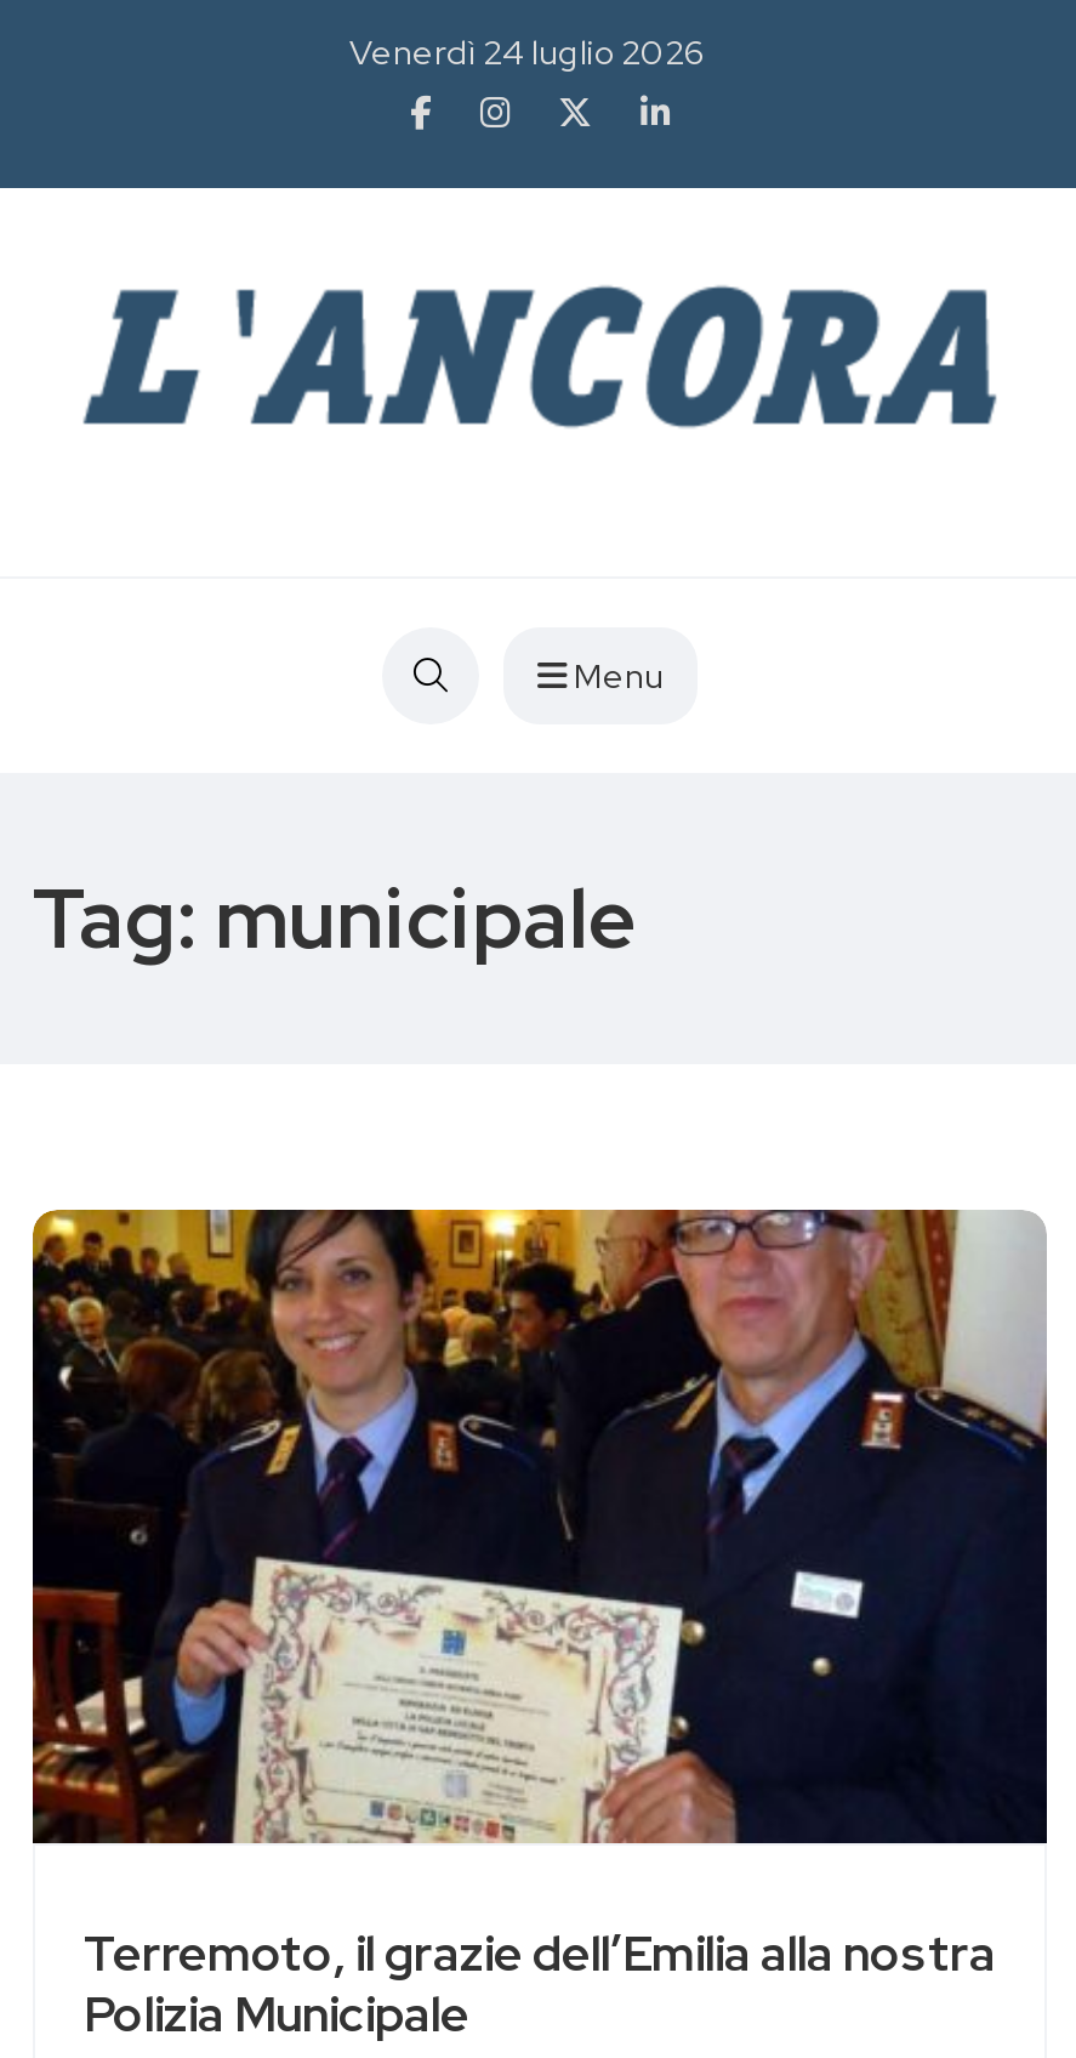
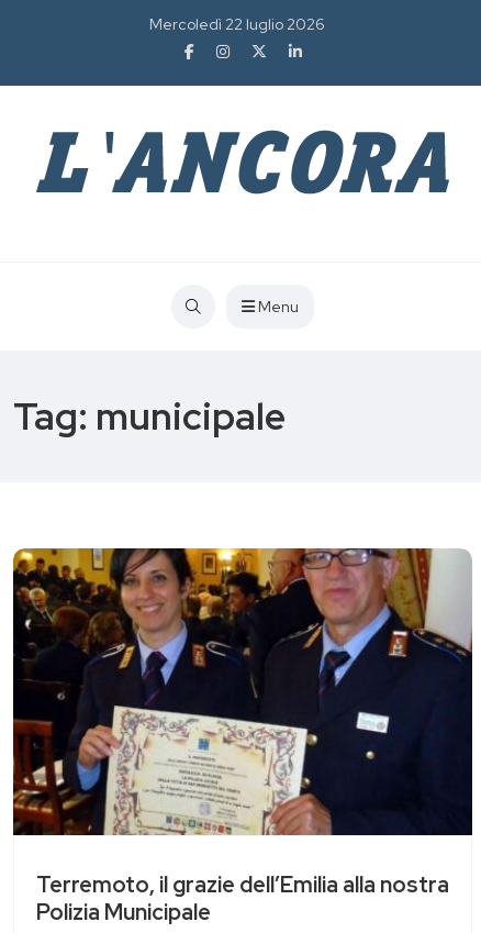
[349,30,706,74] Venerdì 24 luglio 2026 -> [149,14,325,34] Mercoledì 22 luglio 2026

